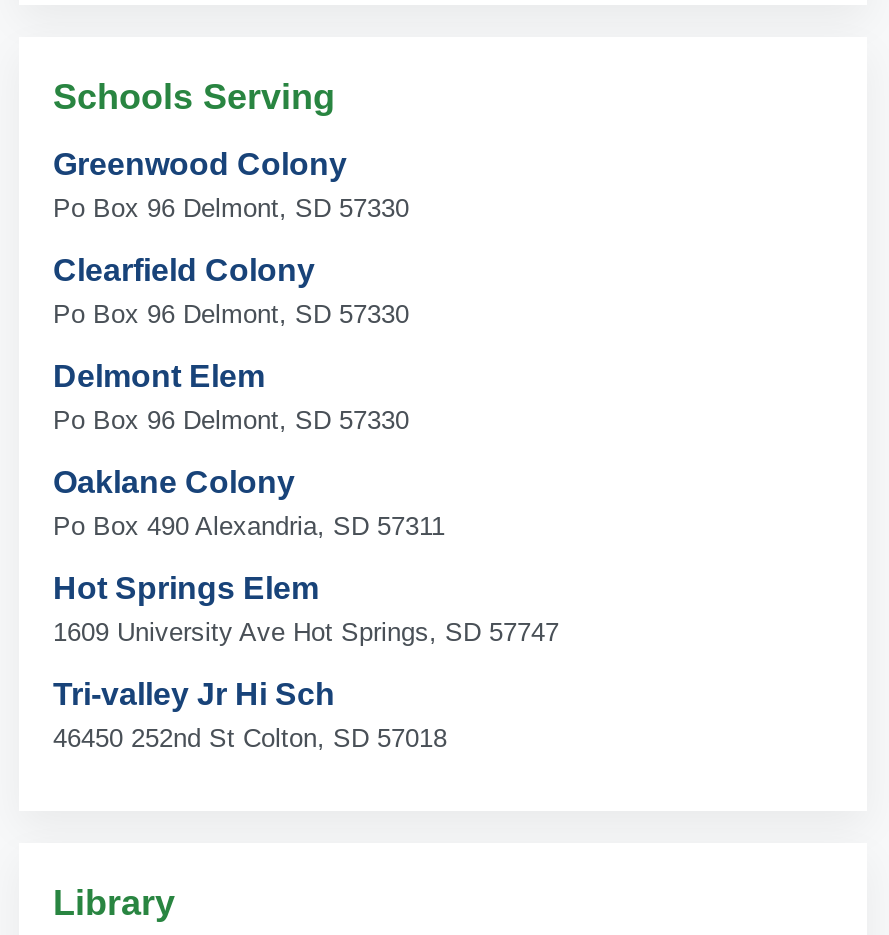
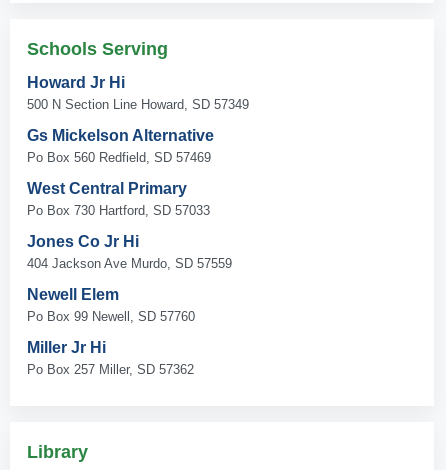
[53,146,409,222] Greenwood Colony | Po Box 96 Delmont, SD 57330 -> [27,74,249,112] Howard Jr Hi | 500 N Section Line Howard, SD 57349
[53,252,409,328] Clearfield Colony | Po Box 96 Delmont, SD 57330 -> [27,127,214,165] Gs Mickelson Alternative | Po Box 560 Redfield, SD 57469
[53,358,409,434] Delmont Elem | Po Box 96 Delmont, SD 57330 -> [27,180,210,218] West Central Primary | Po Box 730 Hartford, SD 57033
[53,464,445,540] Oaklane Colony | Po Box 490 Alexandria, SD 57311 -> [27,233,232,271] Jones Co Jr Hi | 404 Jackson Ave Murdo, SD 57559
[53,570,559,646] Hot Springs Elem | 1609 University Ave Hot Springs, SD 57747 -> [27,286,195,324] Newell Elem | Po Box 99 Newell, SD 57760
[53,676,447,752] Tri-valley Jr Hi Sch | 46450 252nd St Colton, SD 57018 -> [27,339,194,377] Miller Jr Hi | Po Box 257 Miller, SD 57362

